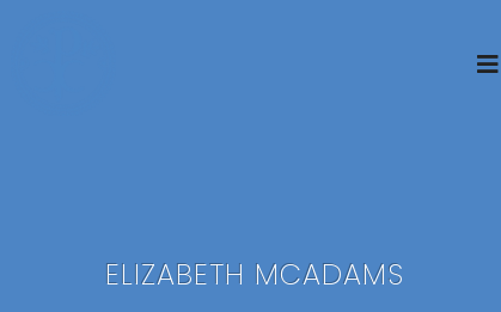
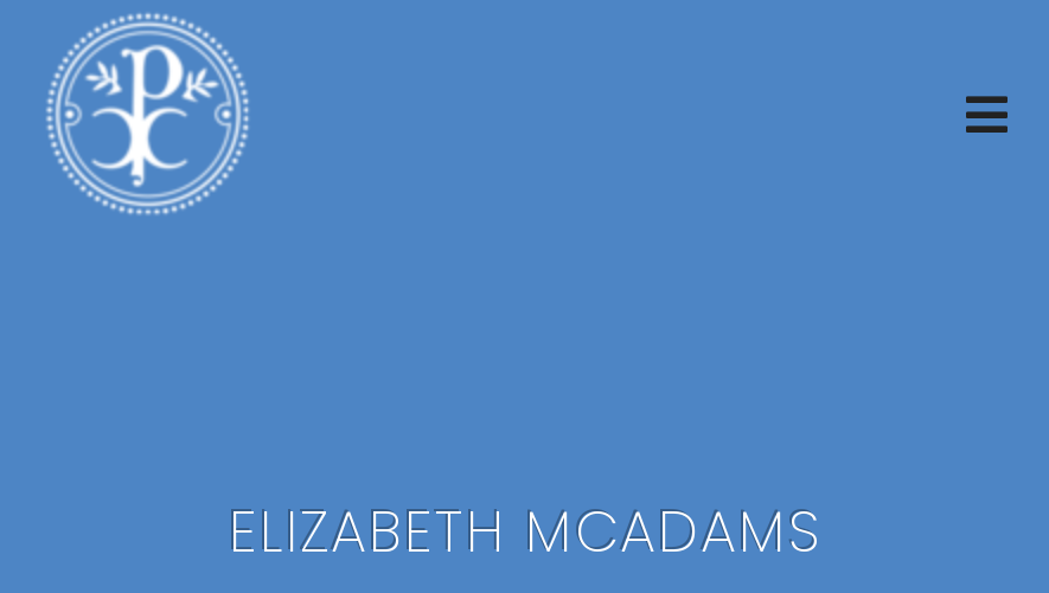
none -> [44,12,250,215] [image]

